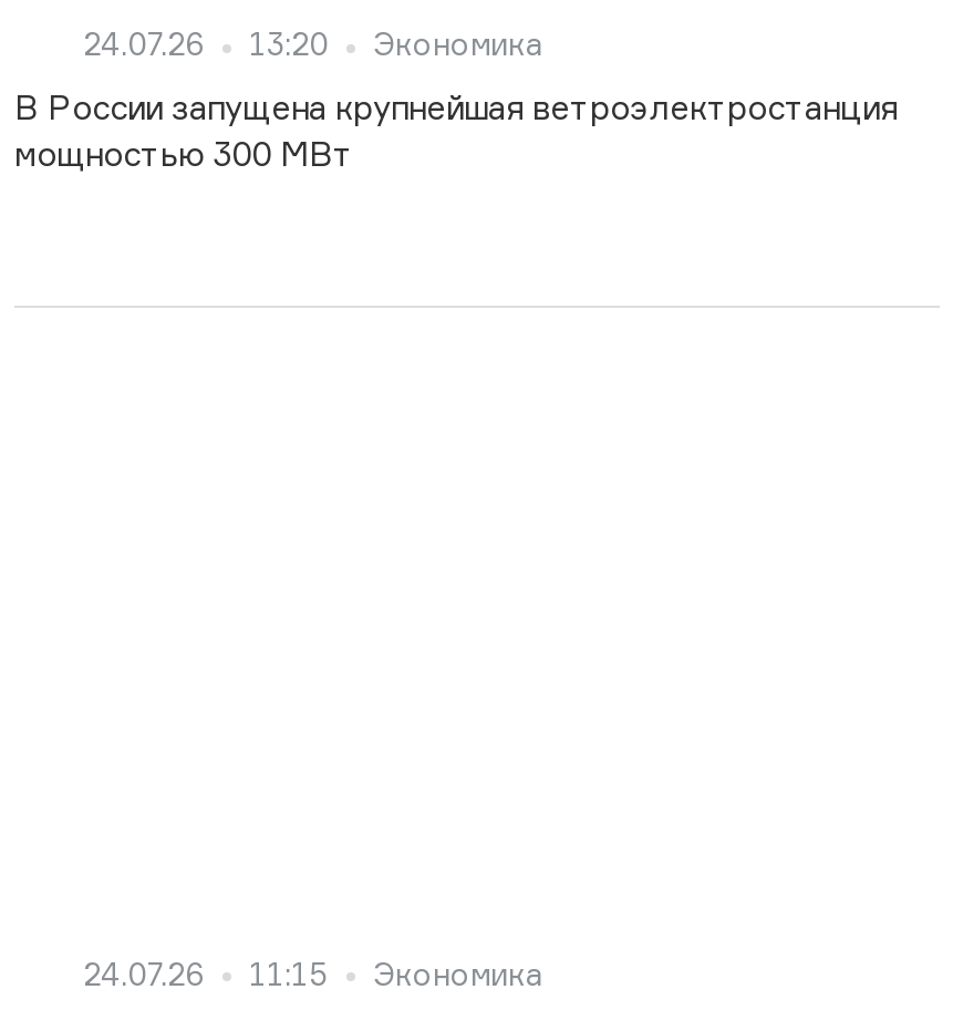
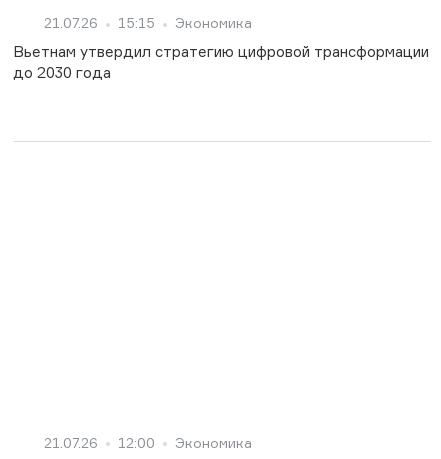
[83,25,329,62] 24.07.26 | 13:20 -> [44,14,155,31] 21.07.26 | 15:15
[14,87,898,175] В России запущена крупнейшая ветроэлектростанция | мощностью 300 МВт -> [13,42,429,82] Вьетнам утвердил стратегию цифровой трансформации | до 2030 года
[83,954,329,992] 24.07.26 | 11:15 -> [44,434,155,451] 21.07.26 | 12:00

